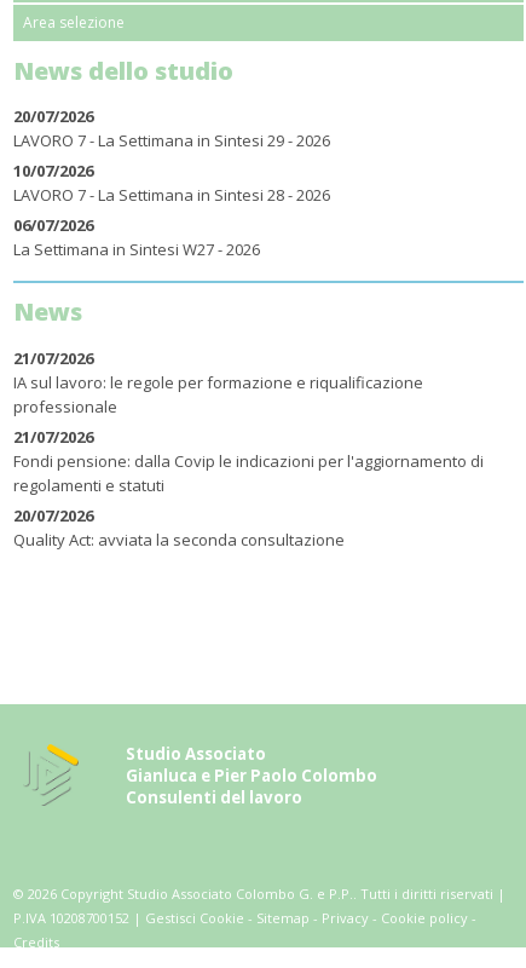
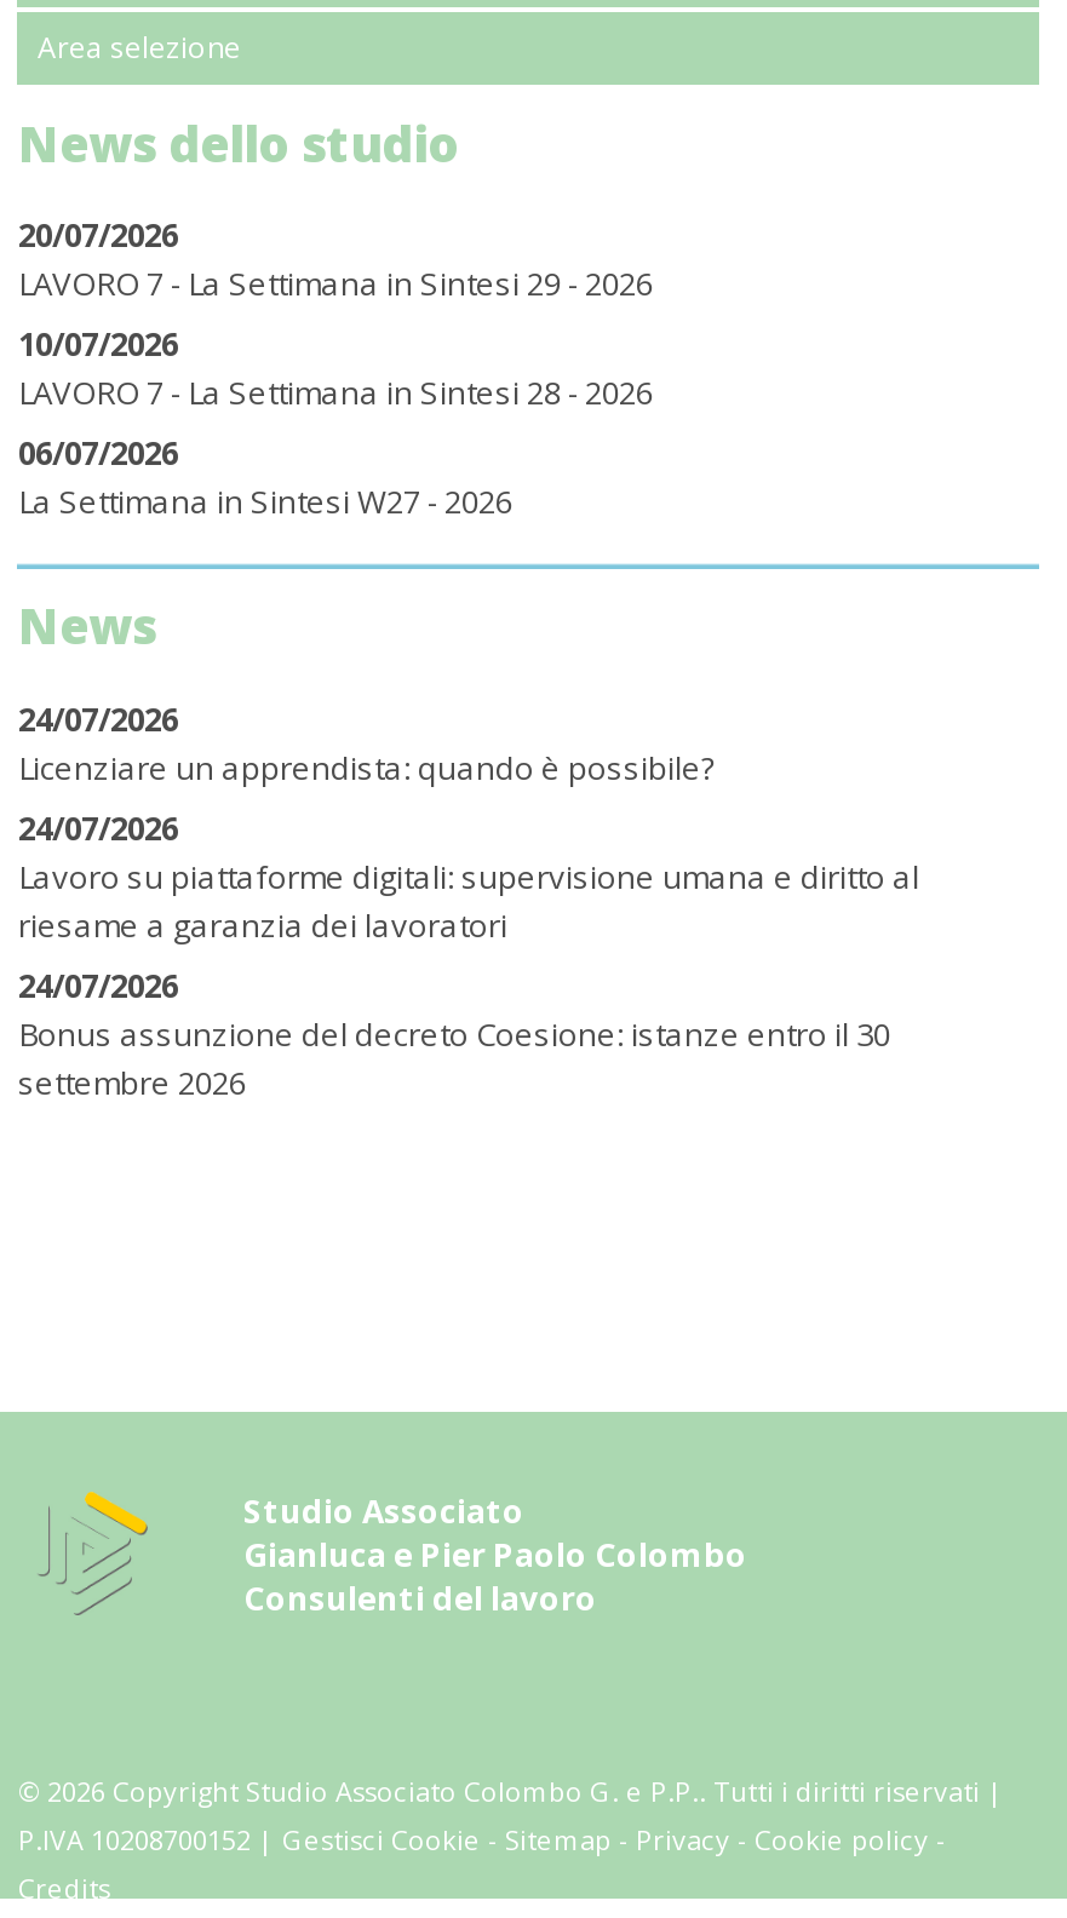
[14,347,484,550] 21/07/2026 | IA sul lavoro: le regole per formazione e riqualificazione | professionale | 21/07/2026 | Fondi pensione: dalla Covip le indicazioni per l'aggiornamento di | regolamenti e statuti | 20/07/2026 | Quality Act: avviata la seconda consultazione -> [18,697,919,1104] 24/07/2026 | Licenziare un apprendista: quando è possibile? | 24/07/2026 | Lavoro su piattaforme digitali: supervisione umana e diritto al | riesame a garanzia dei lavoratori | 24/07/2026 | Bonus assunzione del decreto Coesione: istanze entro il 30 | settembre 2026

